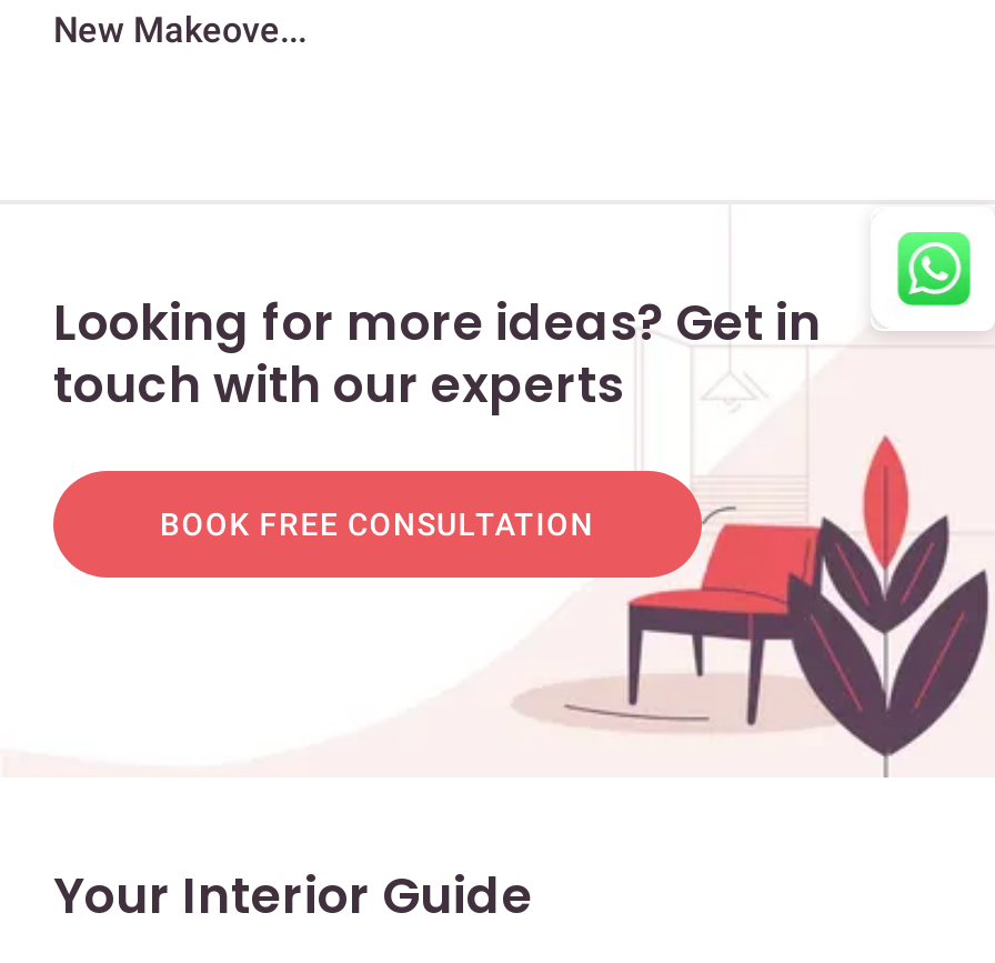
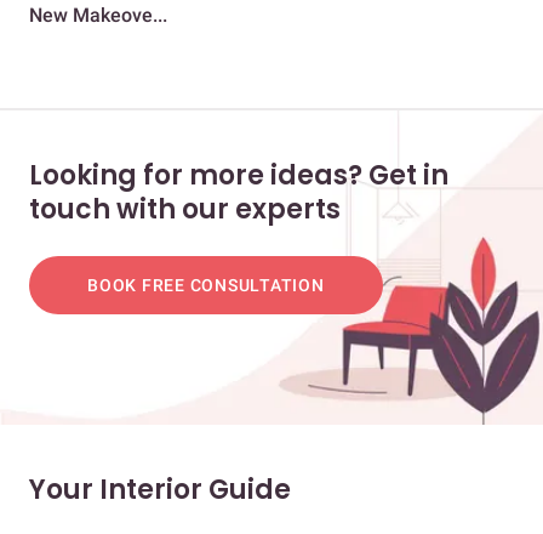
[895,229,973,309] [image] -> none

